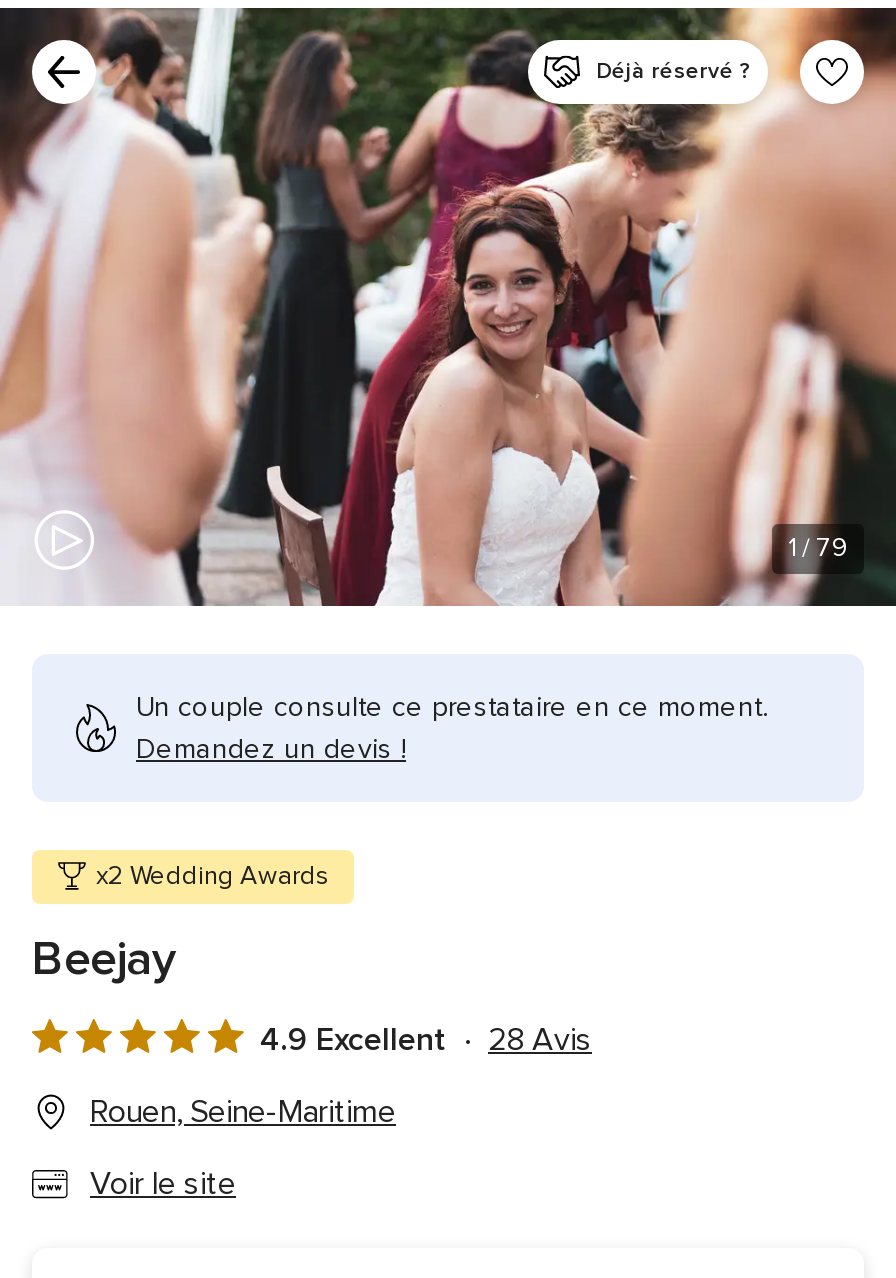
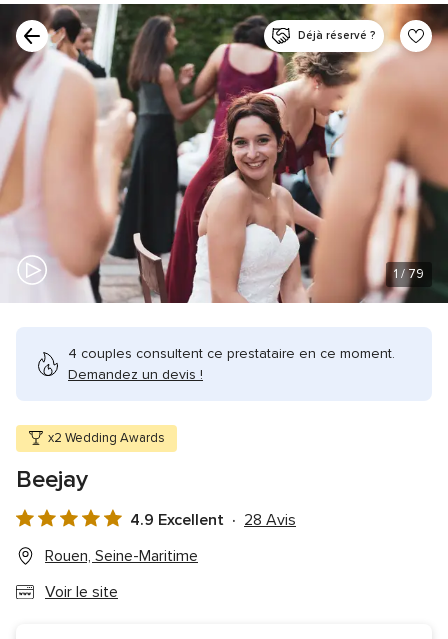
[136,690,768,724] Un couple consulte ce prestataire en ce moment. -> [68,345,395,362] 4 couples consultent ce prestataire en ce moment.

